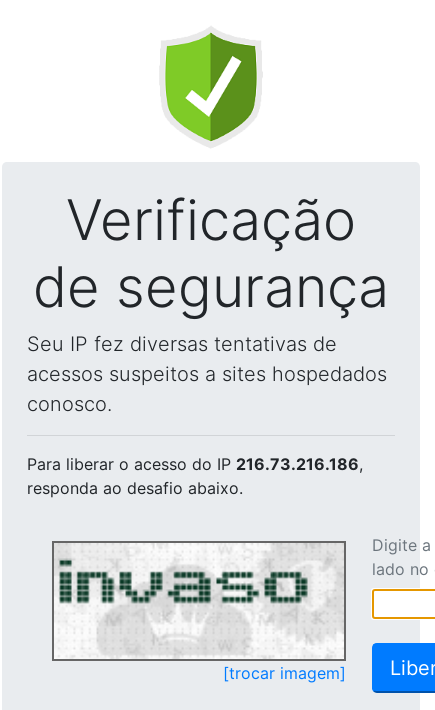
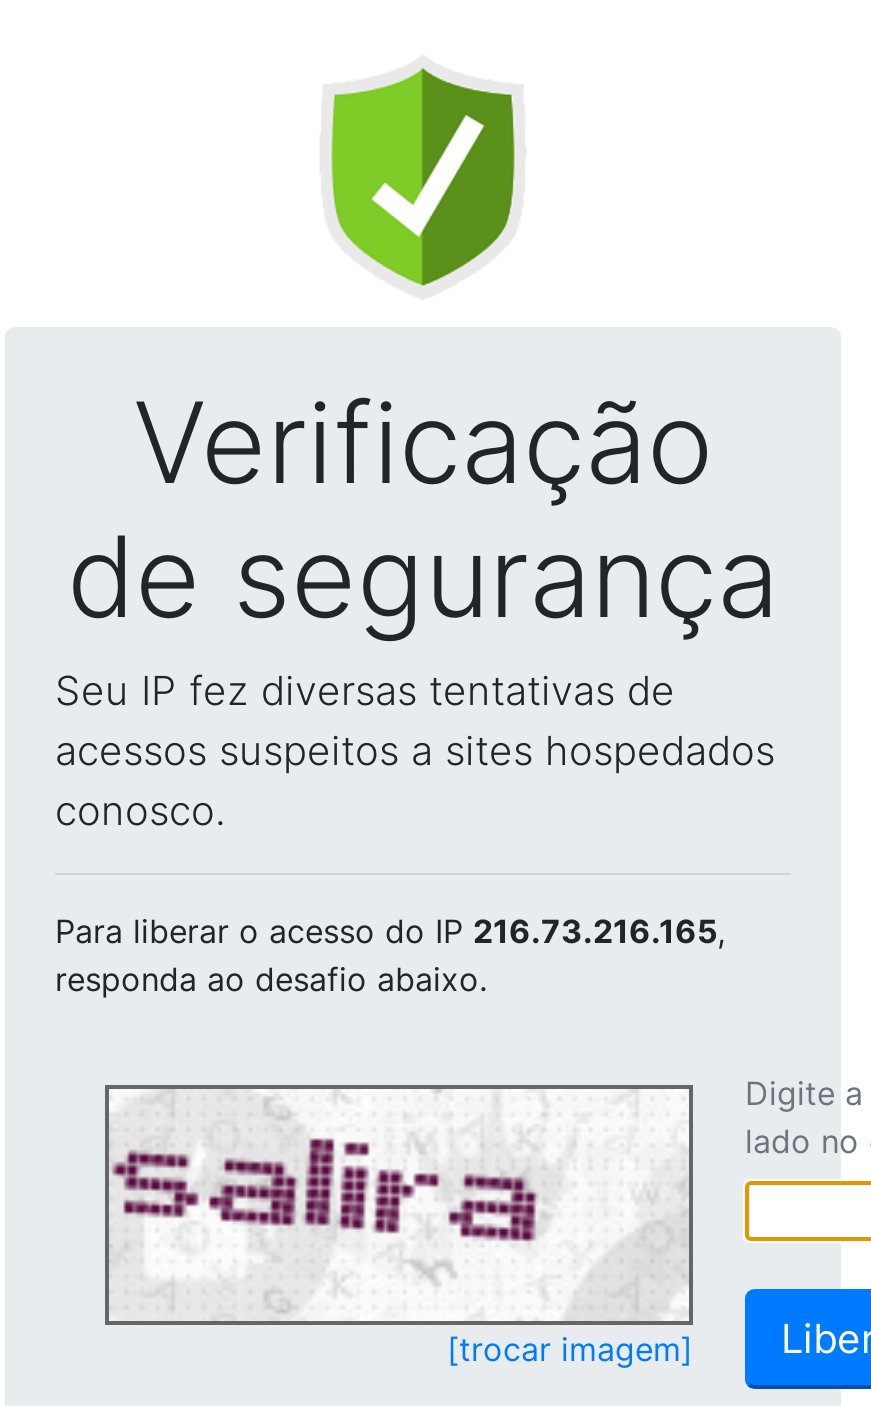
[27,454,363,474] Para liberar o acesso do IP 216.73.216.186, -> [55,911,725,951] Para liberar o acesso do IP 216.73.216.165,
[55,545,342,656] [image] -> [113,1093,683,1313] [image]

